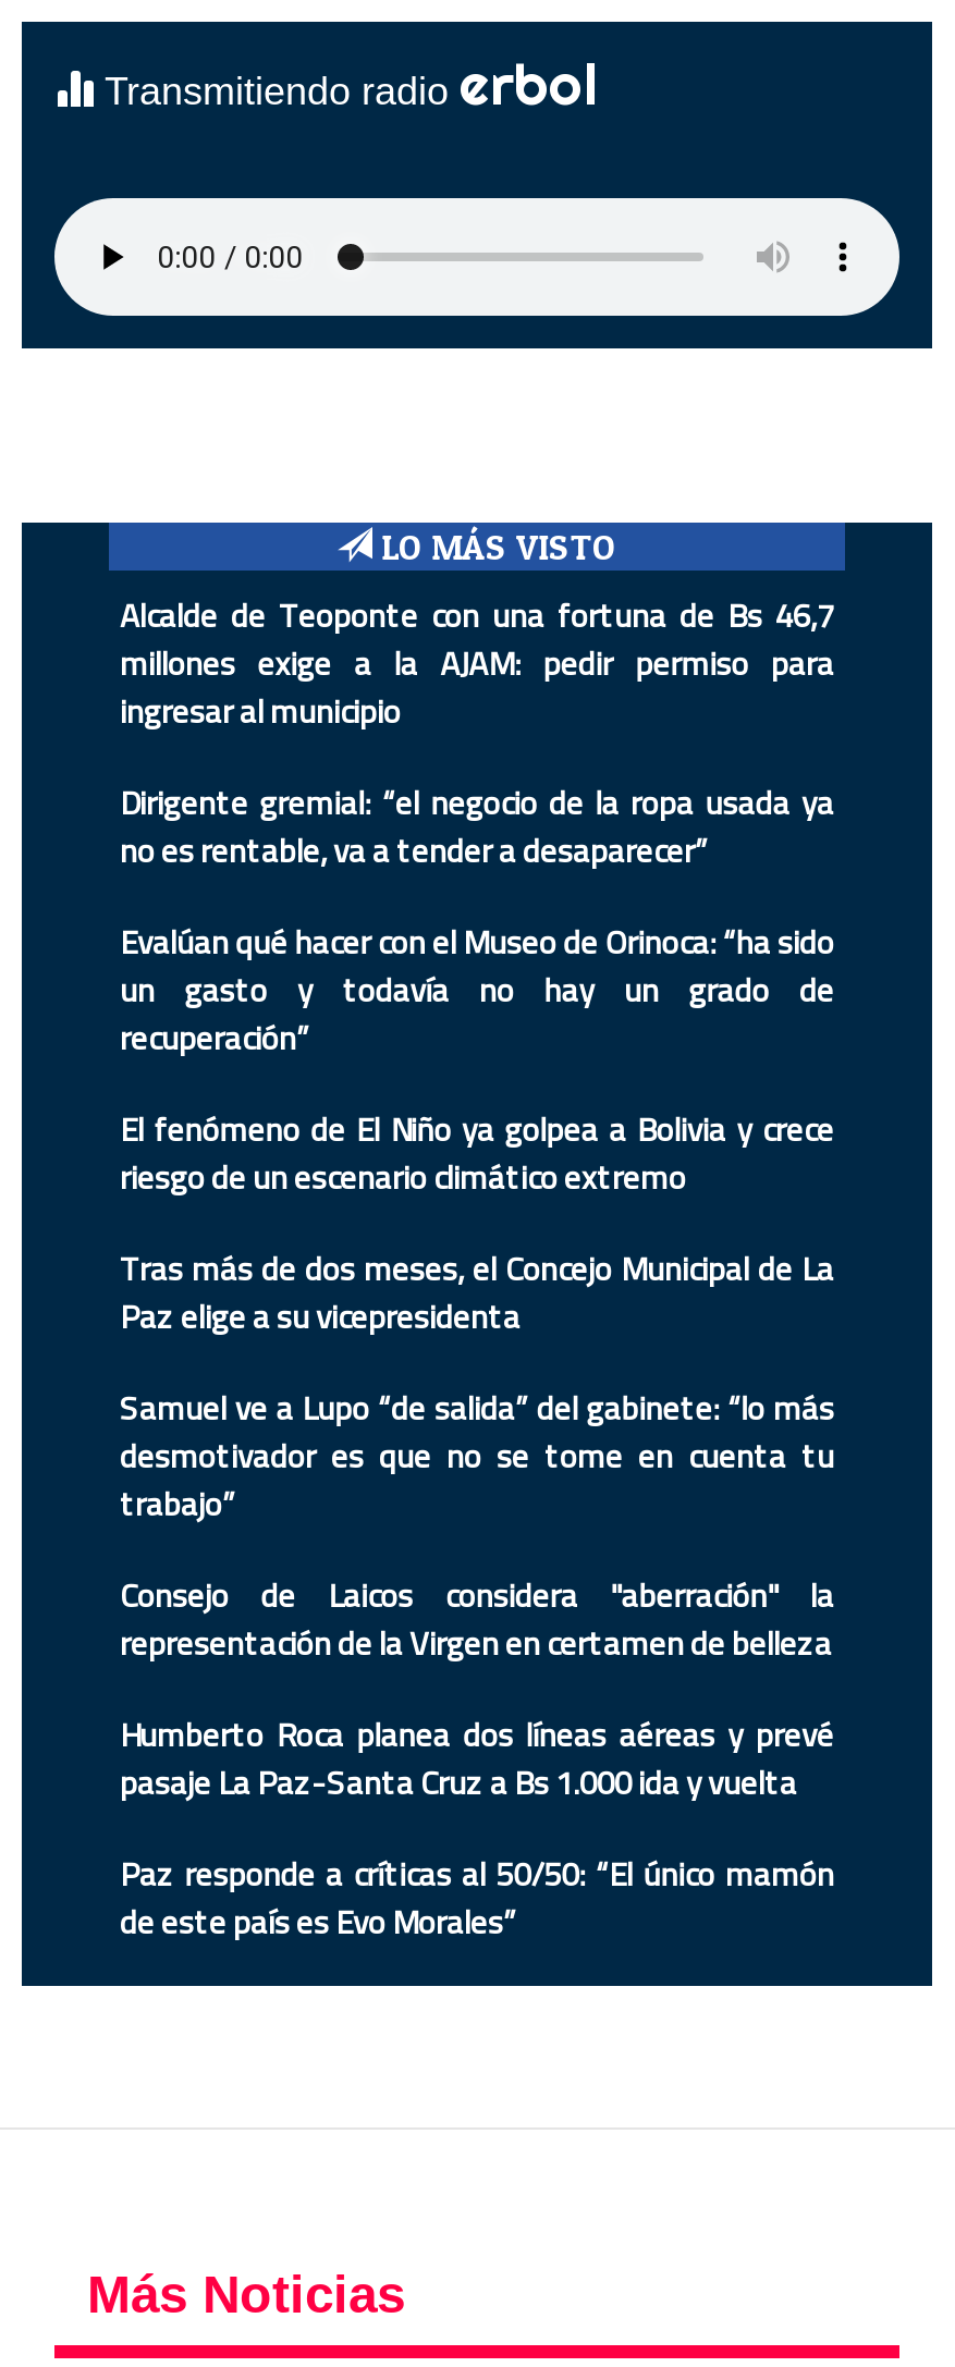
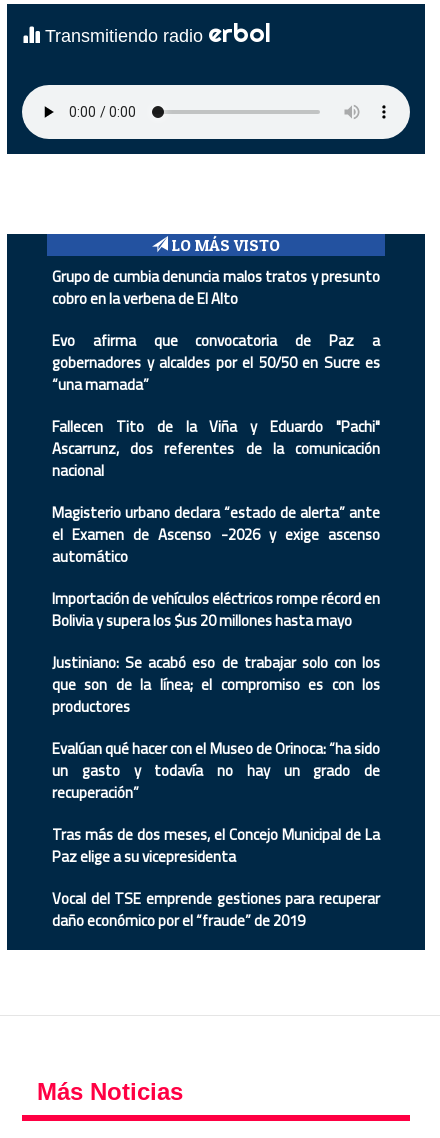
[120,584,834,883] Alcalde de Teoponte con una fortuna de Bs 46,7 | millones exige a la AJAM: pedir permiso para | ingresar al municipio | Dirigente gremial: “el negocio de la ropa usada ya | no es rentable, va a tender a desaparecer” -> [52,262,380,721] Grupo de cumbia denuncia malos tratos y presunto | cobro en la verbena de El Alto | Evo afirma que convocatoria de Paz a | gobernadores y alcaldes por el 50/50 en Sucre es | “una mamada” | Fallecen Tito de la Viña y Eduardo "Pachi" | Ascarrunz, dos referentes de la comunicación | nacional | Magisterio urbano declara “estado de alerta” ante | el Examen de Ascenso -2026 y exige ascenso | automático | Importación de vehículos eléctricos rompe récord en | Bolivia y supera los $us 20 millones hasta mayo | Justiniano: Se acabó eso de trabajar solo con los | que son de la línea; el compromiso es con los | productores
moved [120,911,834,1022] -> [52,734,380,785]: Evalúan qué hacer con el Museo de Orinoca: “ha sido | un gasto y todavía no hay un grado de
[120,1098,834,1209] El fenómeno de El Niño ya golpea a Bolivia y crece | riesgo de un escenario climático extremo -> none
moved [120,1238,834,1349] -> [52,820,380,871]: Tras más de dos meses, el Concejo Municipal de La | Paz elige a su vicepresidenta
[120,1377,834,1954] Samuel ve a Lupo “de salida” del gabinete: “lo más | desmotivador es que no se tome en cuenta tu | trabajo” | Consejo de Laicos considera "aberración" la | representación de la Virgen en certamen de belleza | Humberto Roca planea dos líneas aéreas y prevé | pasaje La Paz-Santa Cruz a Bs 1.000 ida y vuelta | Paz responde a críticas al 50/50: “El único mamón | de este país es Evo Morales” -> [52,884,380,935] Vocal del TSE emprende gestiones para recuperar | daño económico por el “fraude” de 2019

